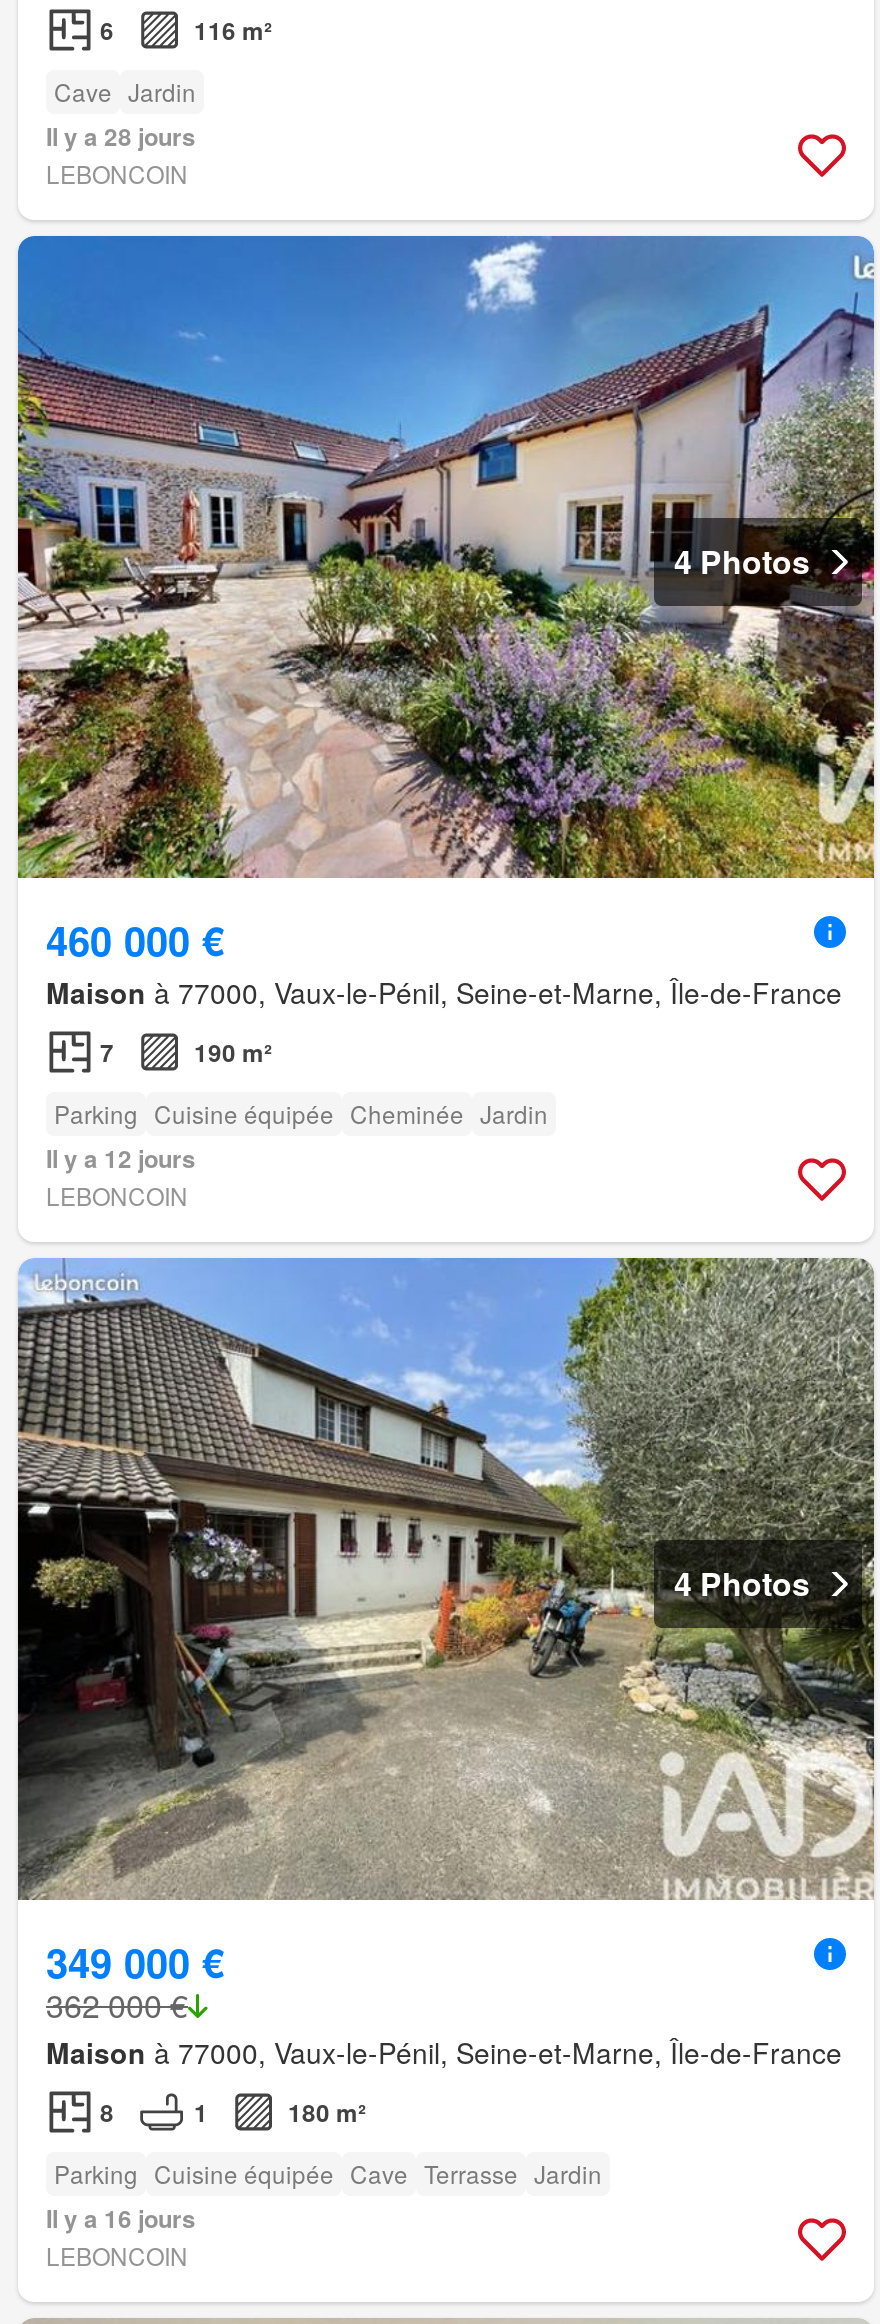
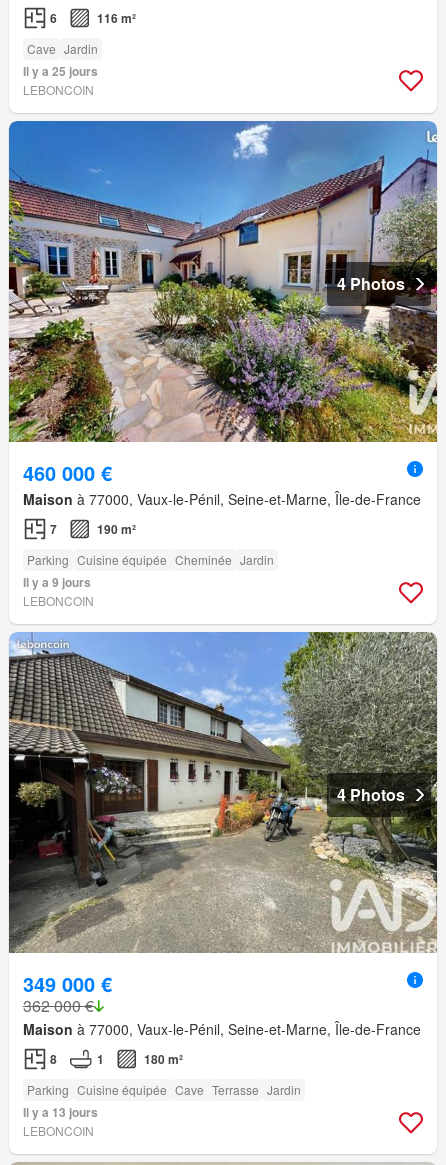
[46,118,196,154] Il y a 28 jours -> [23,62,98,80] Il y a 25 jours
[46,1141,196,1177] Il y a 12 jours -> [23,573,91,591] Il y a 9 jours
[46,2201,196,2237] Il y a 16 jours -> [23,1103,98,1121] Il y a 13 jours

